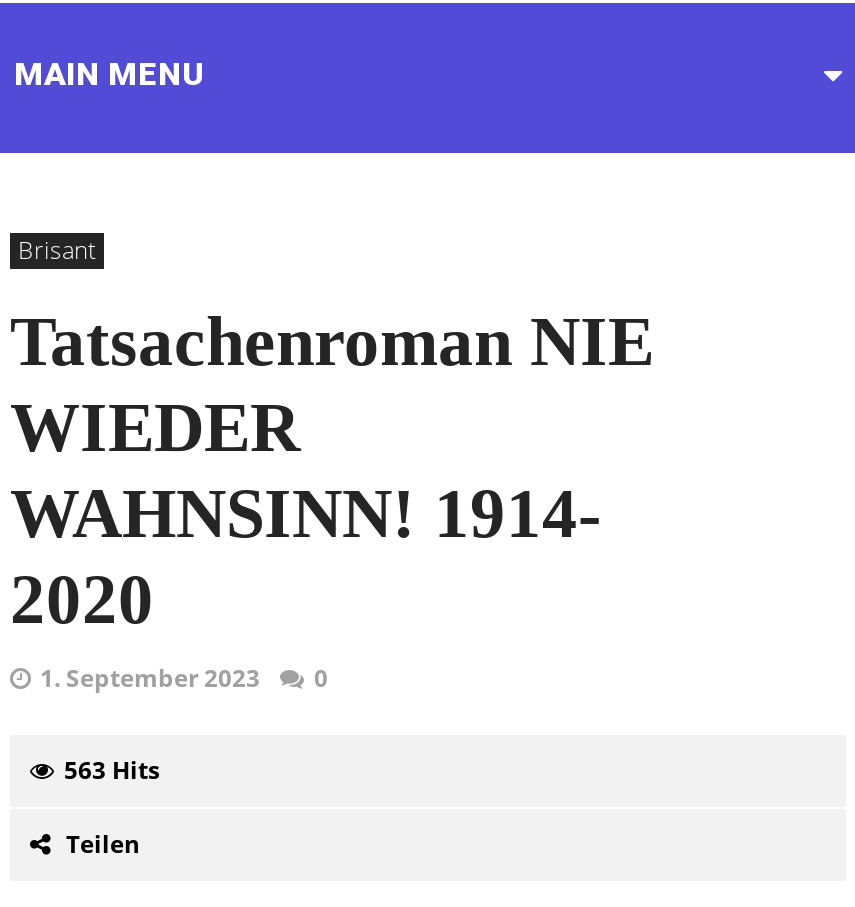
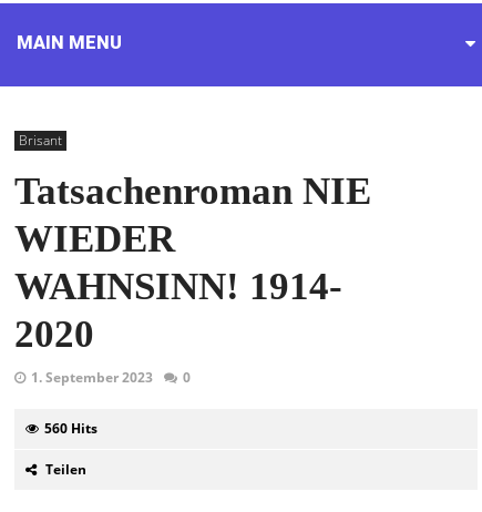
[64,753,160,787] 563 Hits -> [44,419,98,438] 560 Hits

